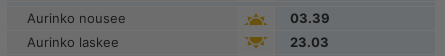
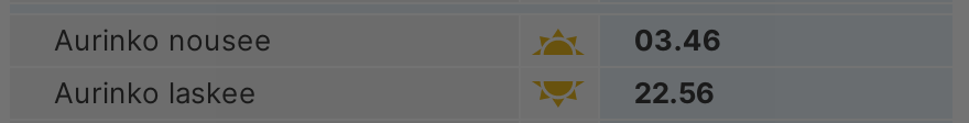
[290,10,330,26] 03.39 -> [634,22,722,57] 03.46
[290,34,329,50] 23.03 -> [634,75,715,110] 22.56

